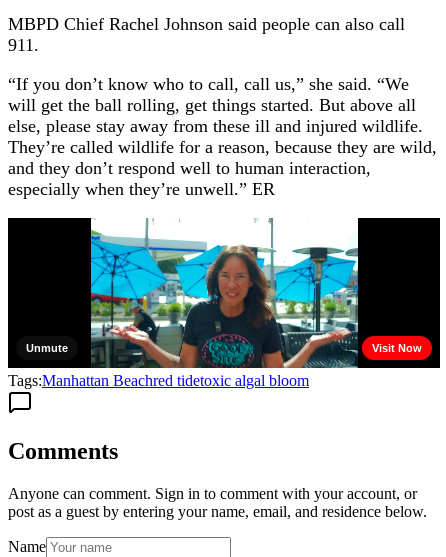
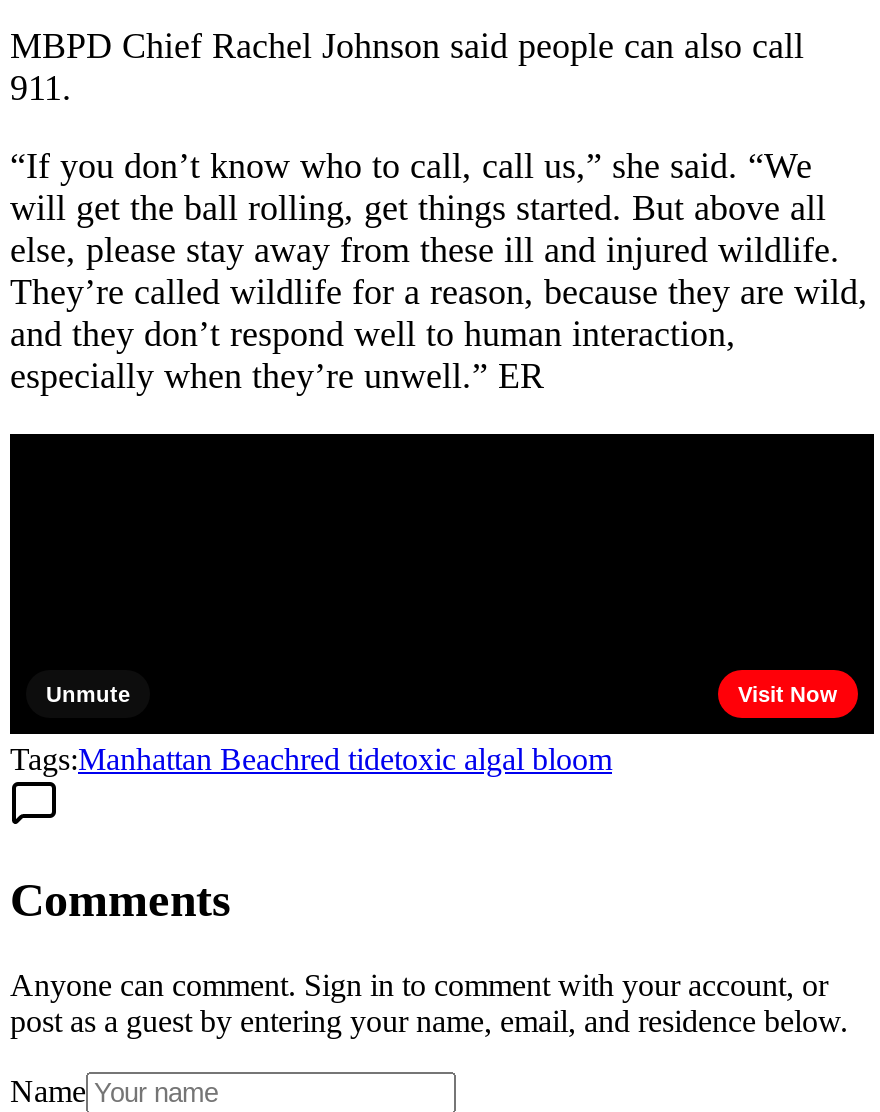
[90,218,359,369] [image] -> none

